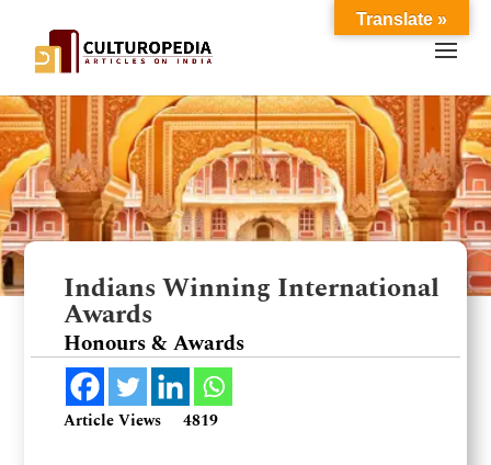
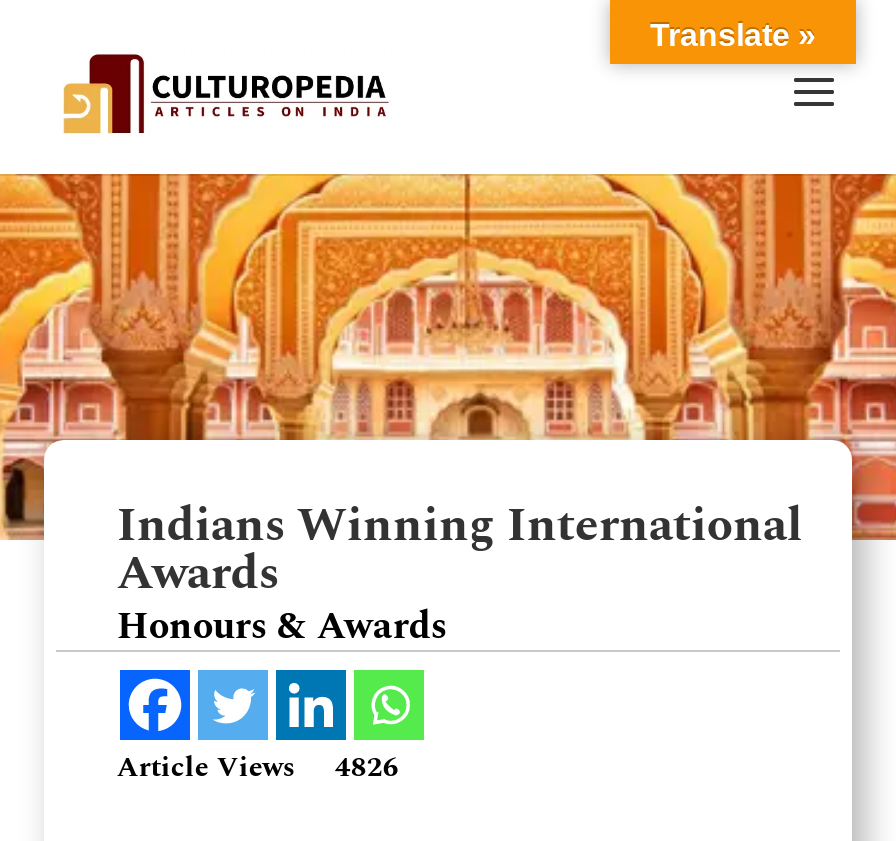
[64,409,219,432] Article Views 4819 -> [117,746,399,788] Article Views 4826

